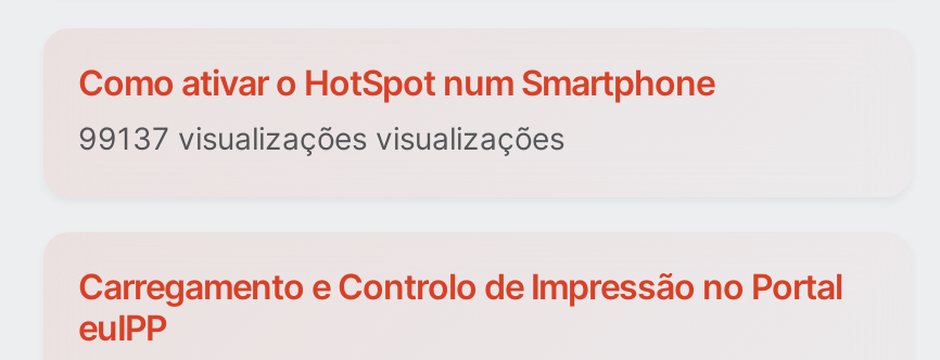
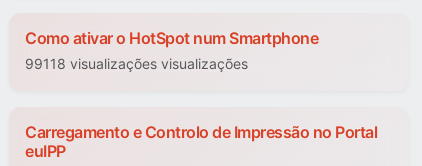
[78,120,564,157] 99137 visualizações visualizações -> [25,55,248,72] 99118 visualizações visualizações

